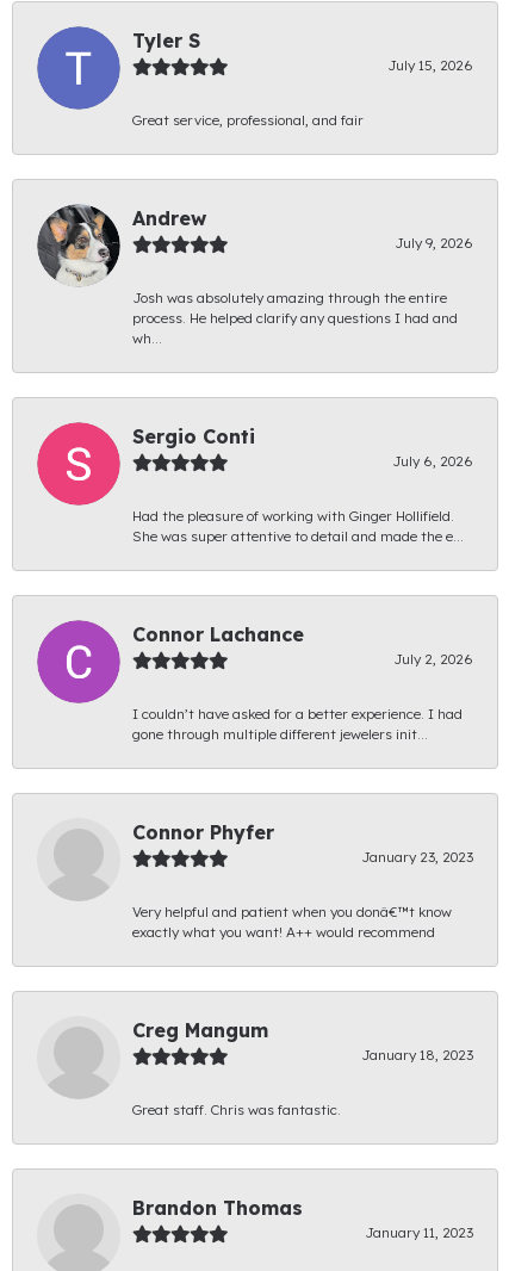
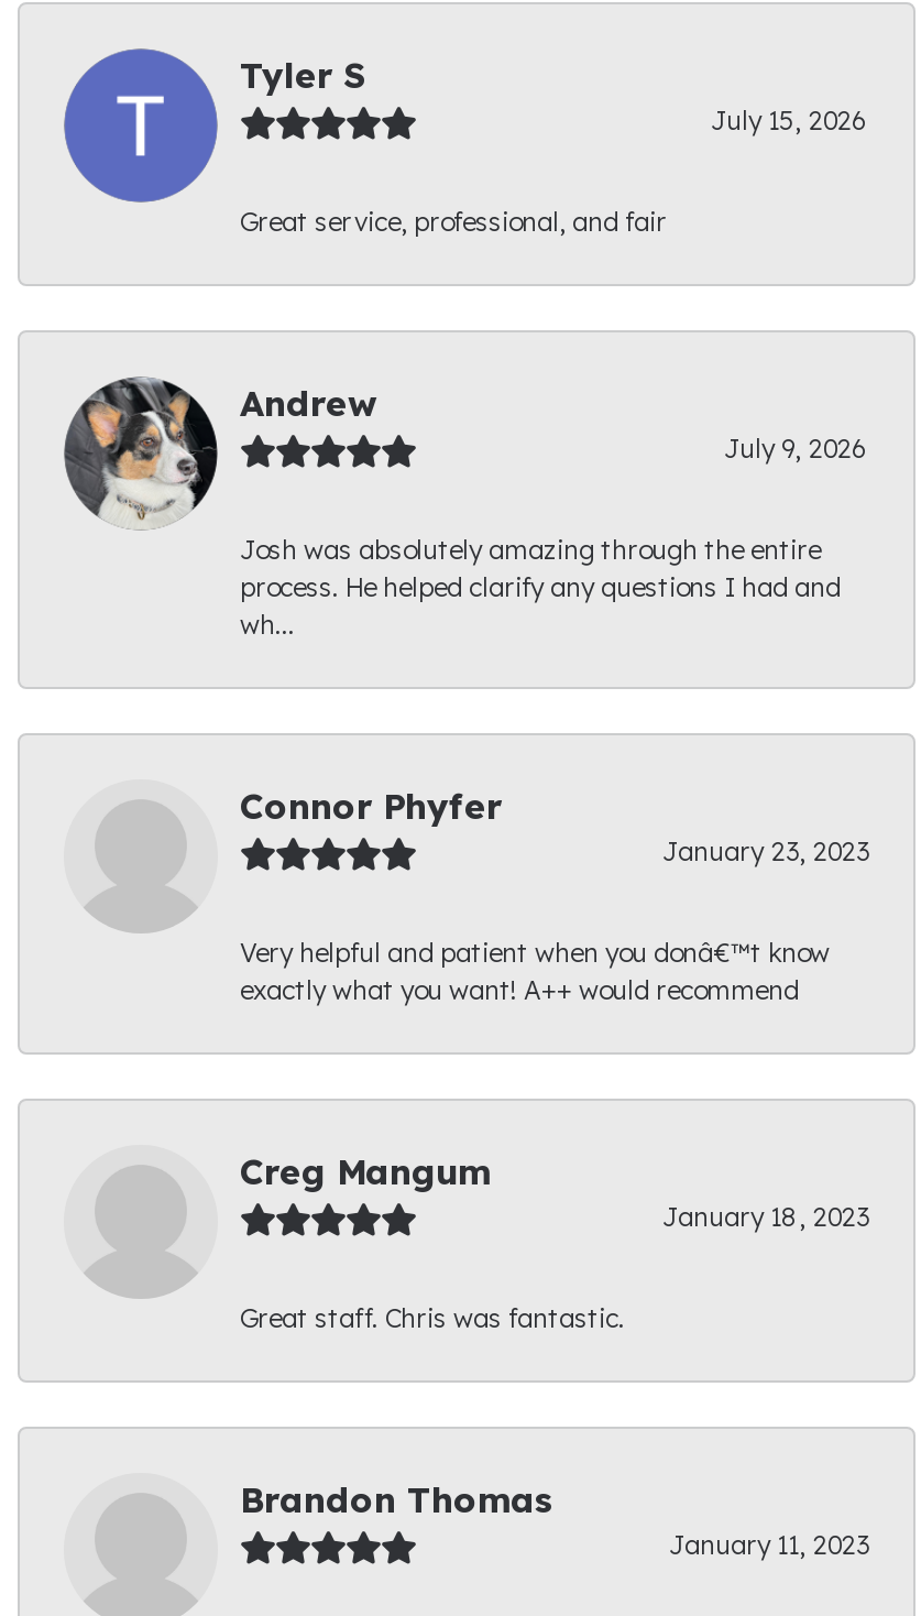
[36,421,473,545] [image] | Sergio Conti | July 6, 2026 | Had the pleasure of working with Ginger Hollifield. | She was super attentive to detail and made the e... -> none
[36,619,473,743] [image] | Connor Lachance | July 2, 2026 | I couldn’t have asked for a better experience. I had | gone through multiple different jewelers init... -> none

